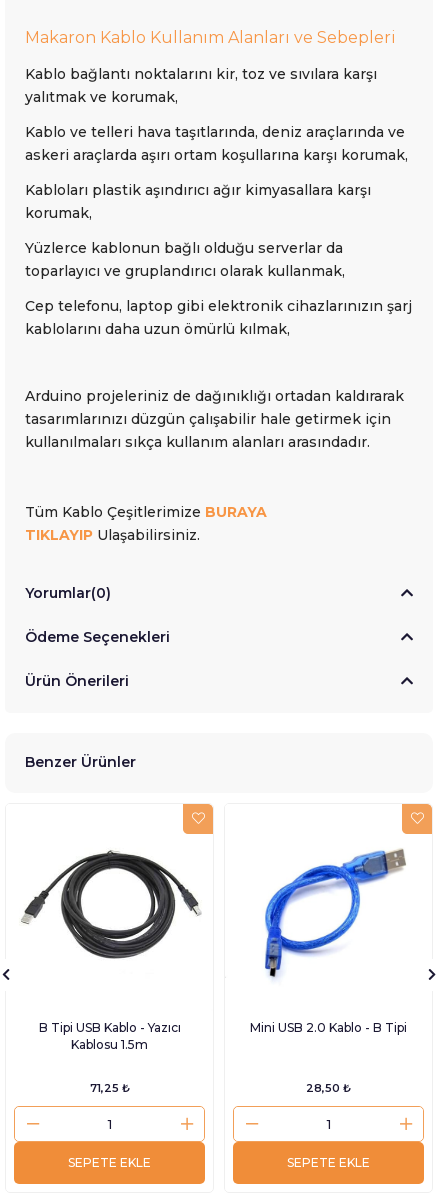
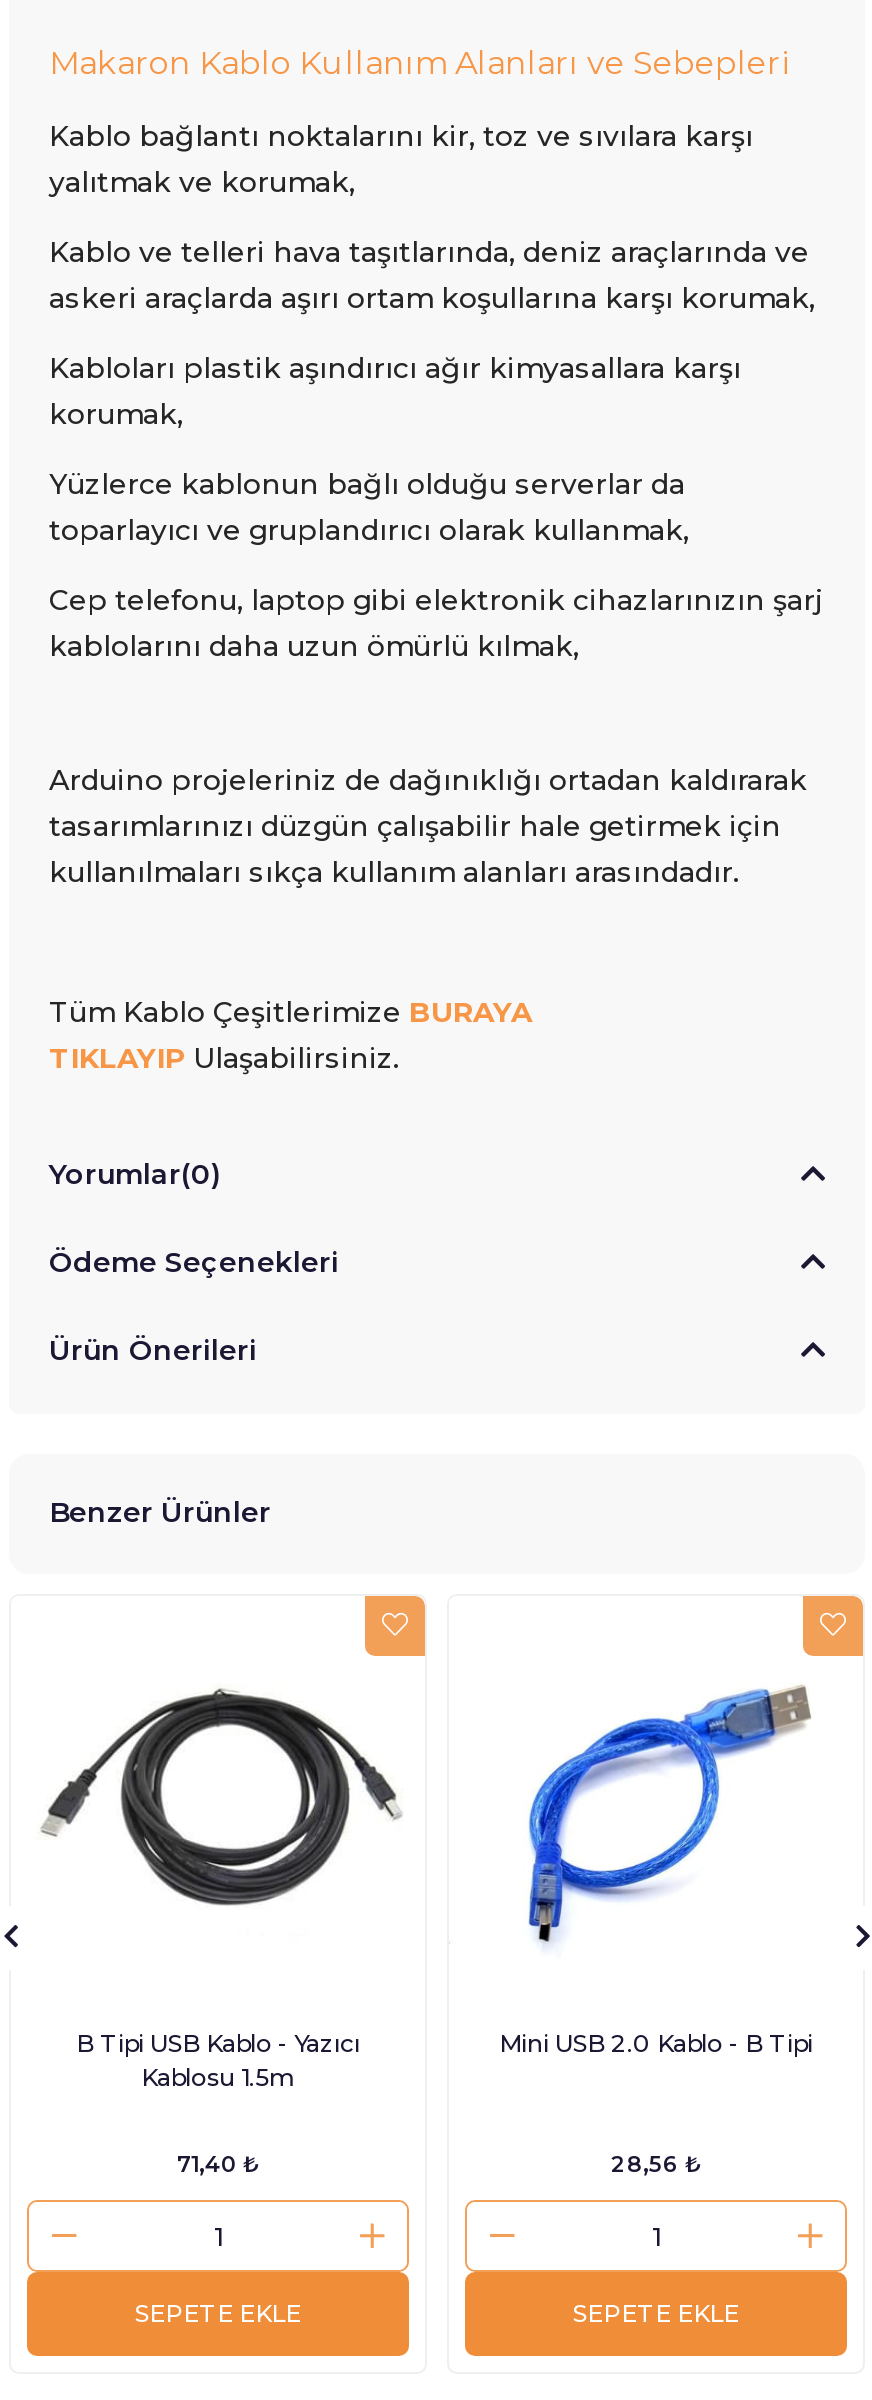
[89,1081,129,1095] 71,25 ₺ -> [177,2150,259,2178] 71,40 ₺
[306,1081,351,1095] 28,50 ₺ -> [611,2150,701,2178] 28,56 ₺

